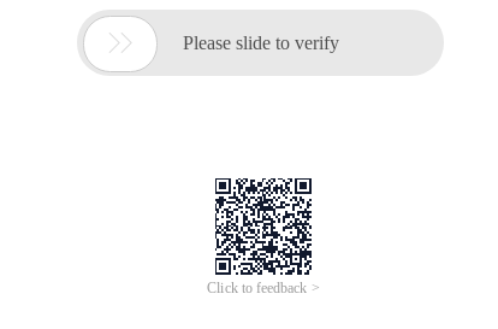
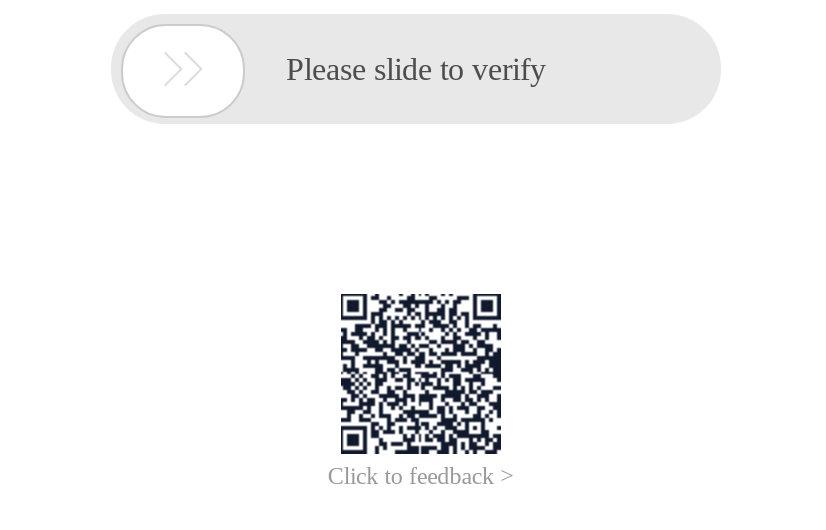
[215,177,313,276] [image] -> [339,292,503,456] [image]

